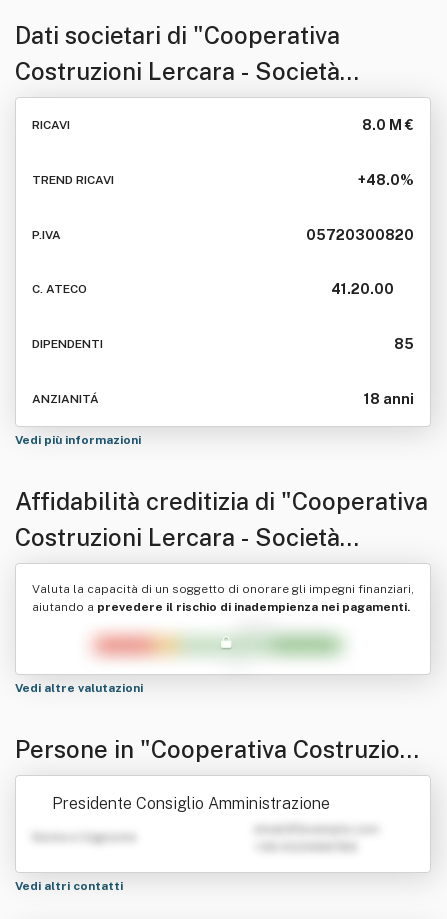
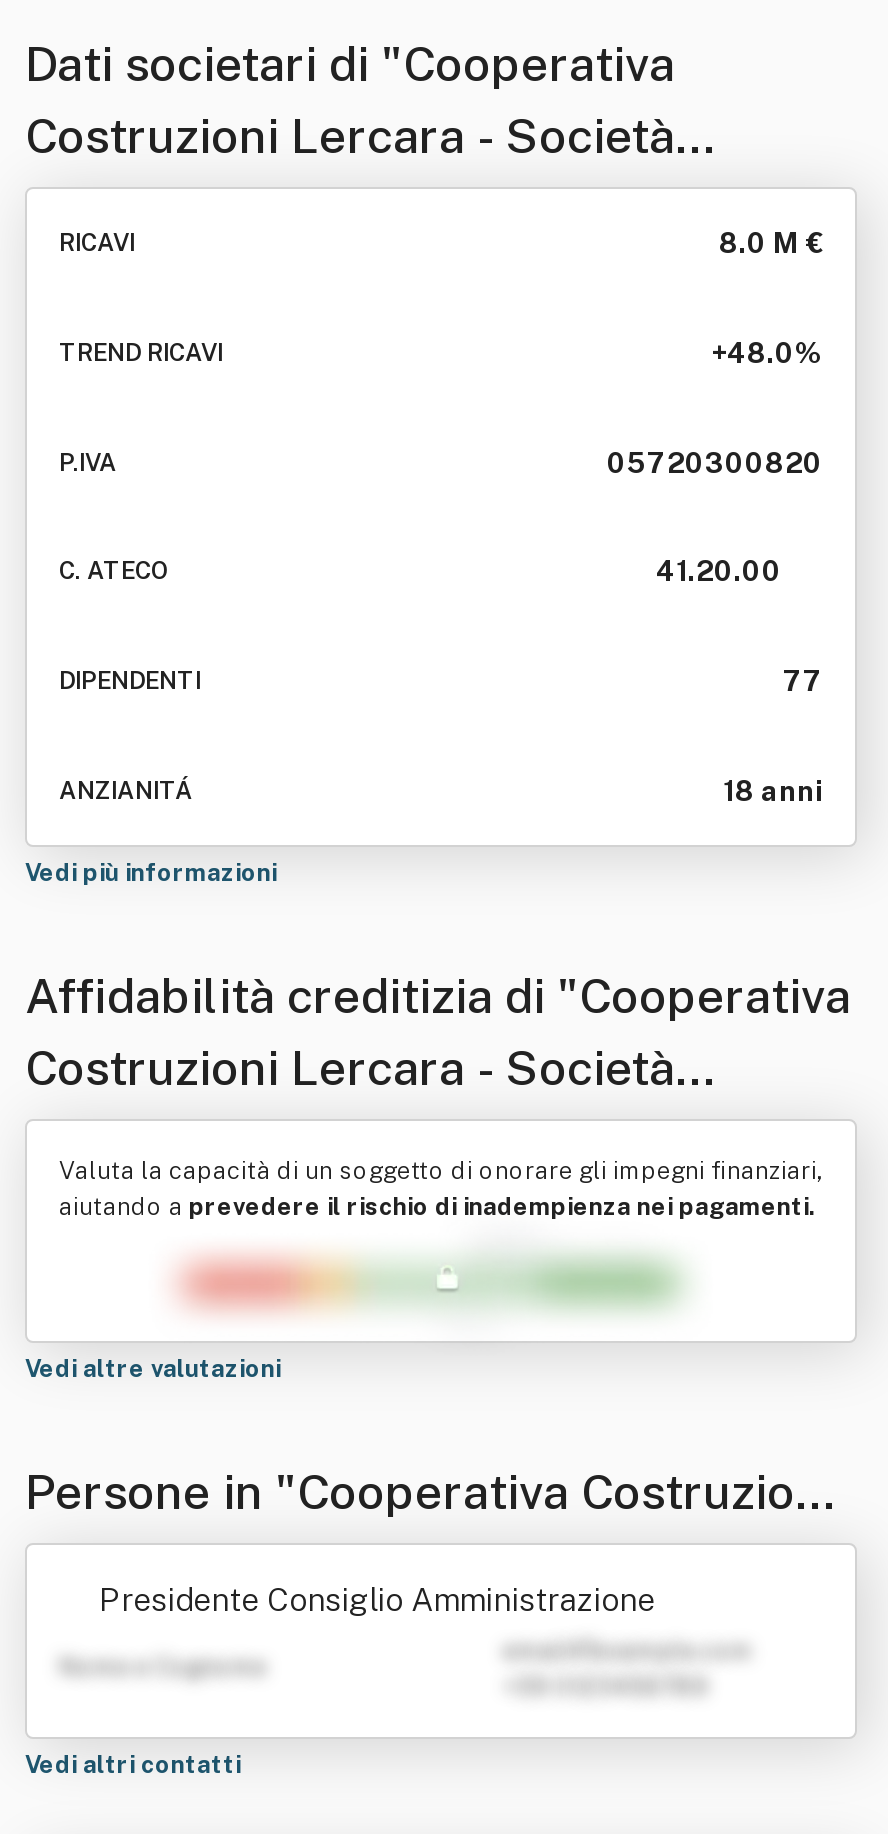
[394,336,414,352] 85 -> [783,665,823,697] 77

